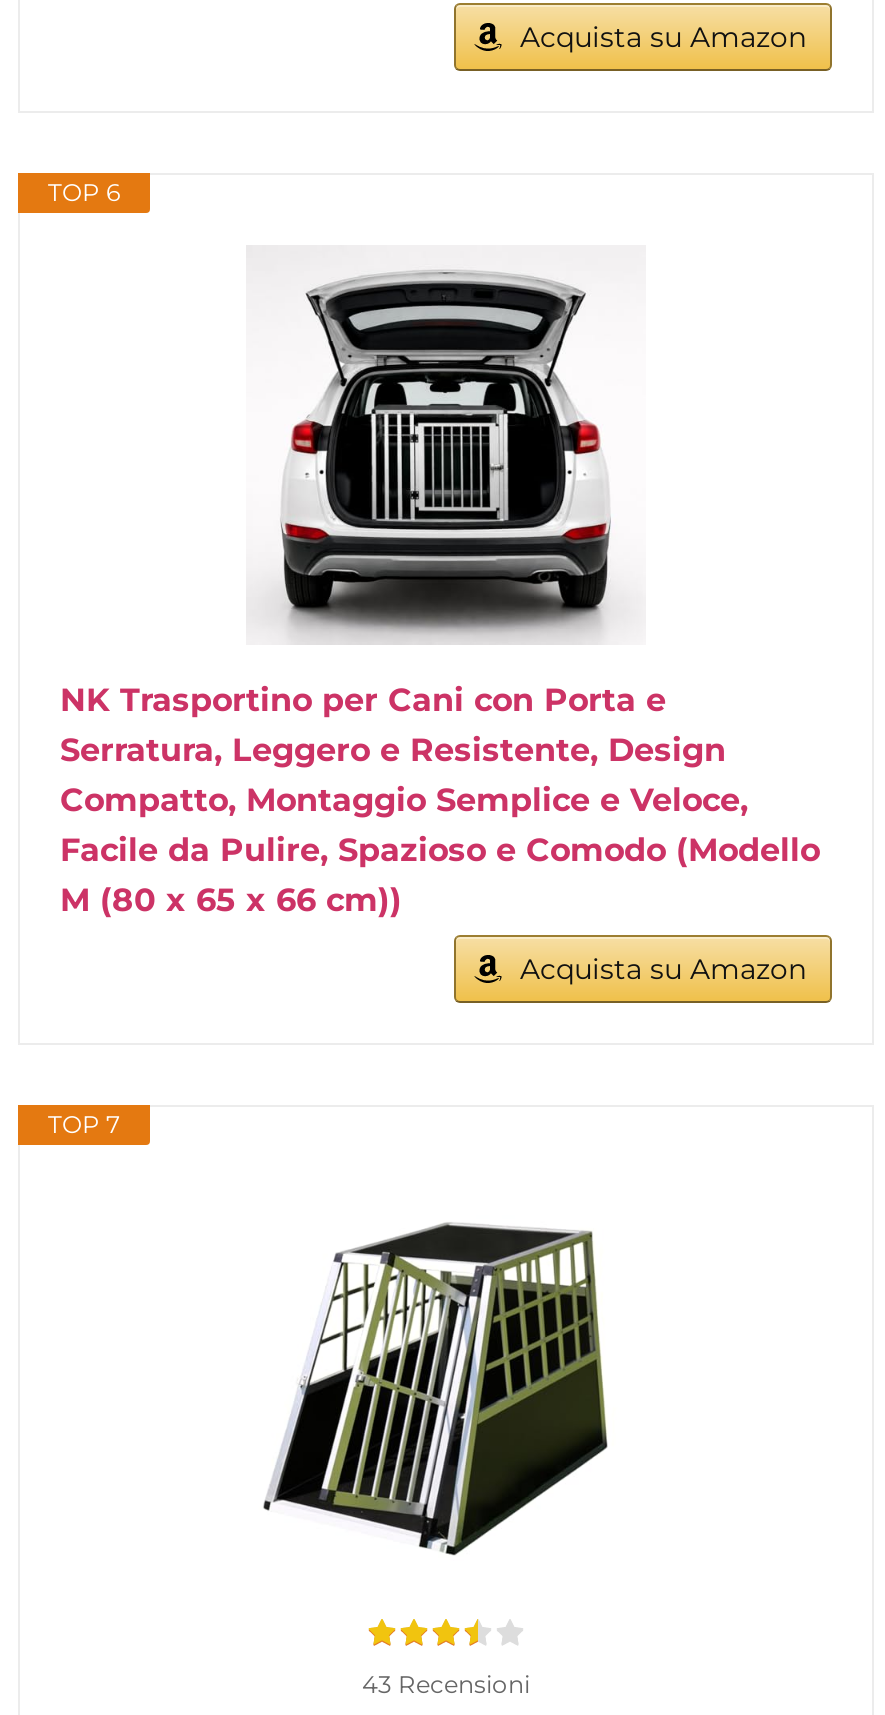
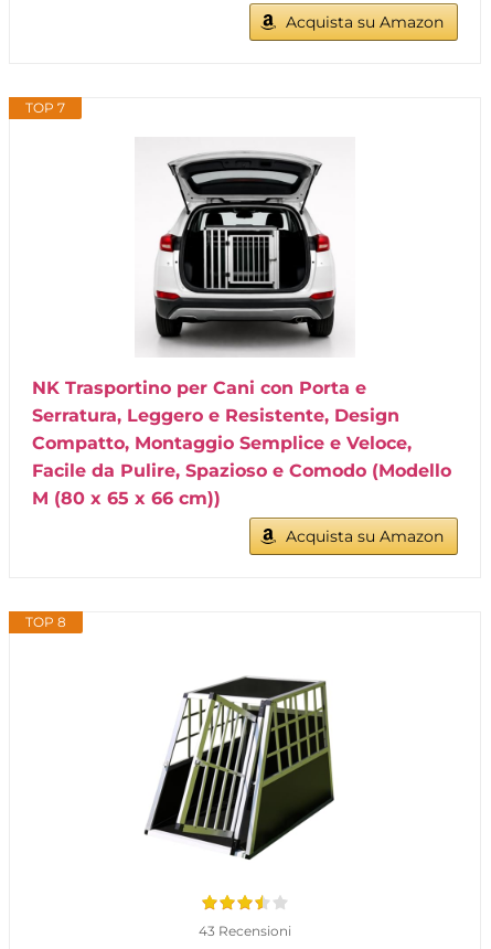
[48,178,120,208] TOP 6 -> [25,100,65,116] TOP 7
[48,1110,120,1140] TOP 7 -> [25,614,66,630] TOP 8

